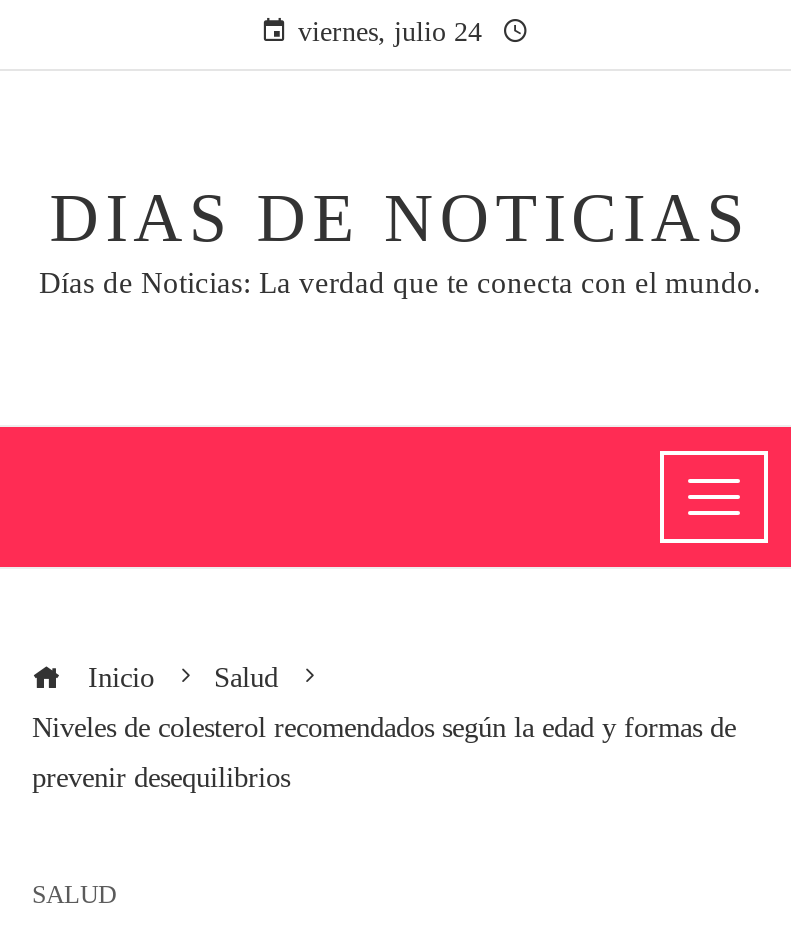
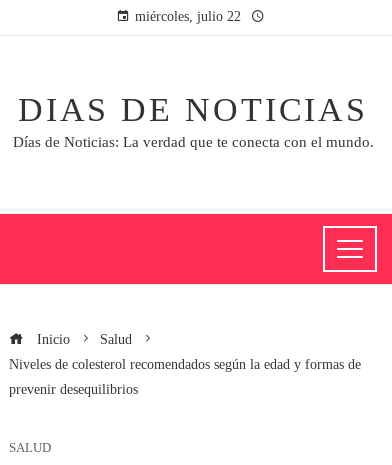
[298,17,482,47] viernes, julio 24 -> [135,9,241,24] miércoles, julio 22

